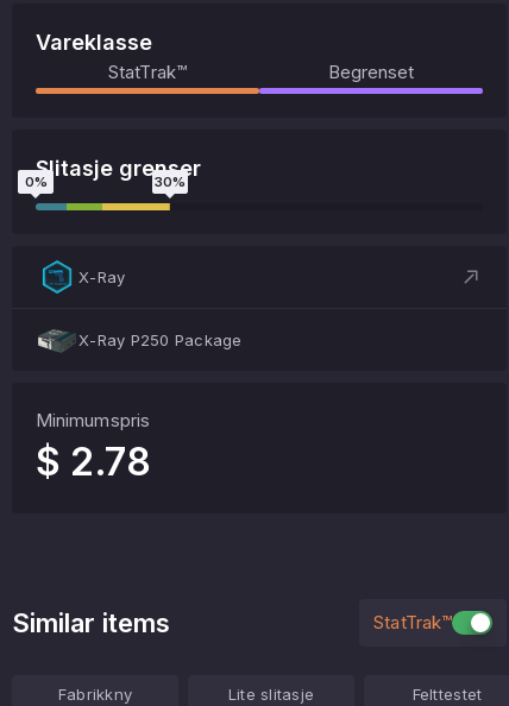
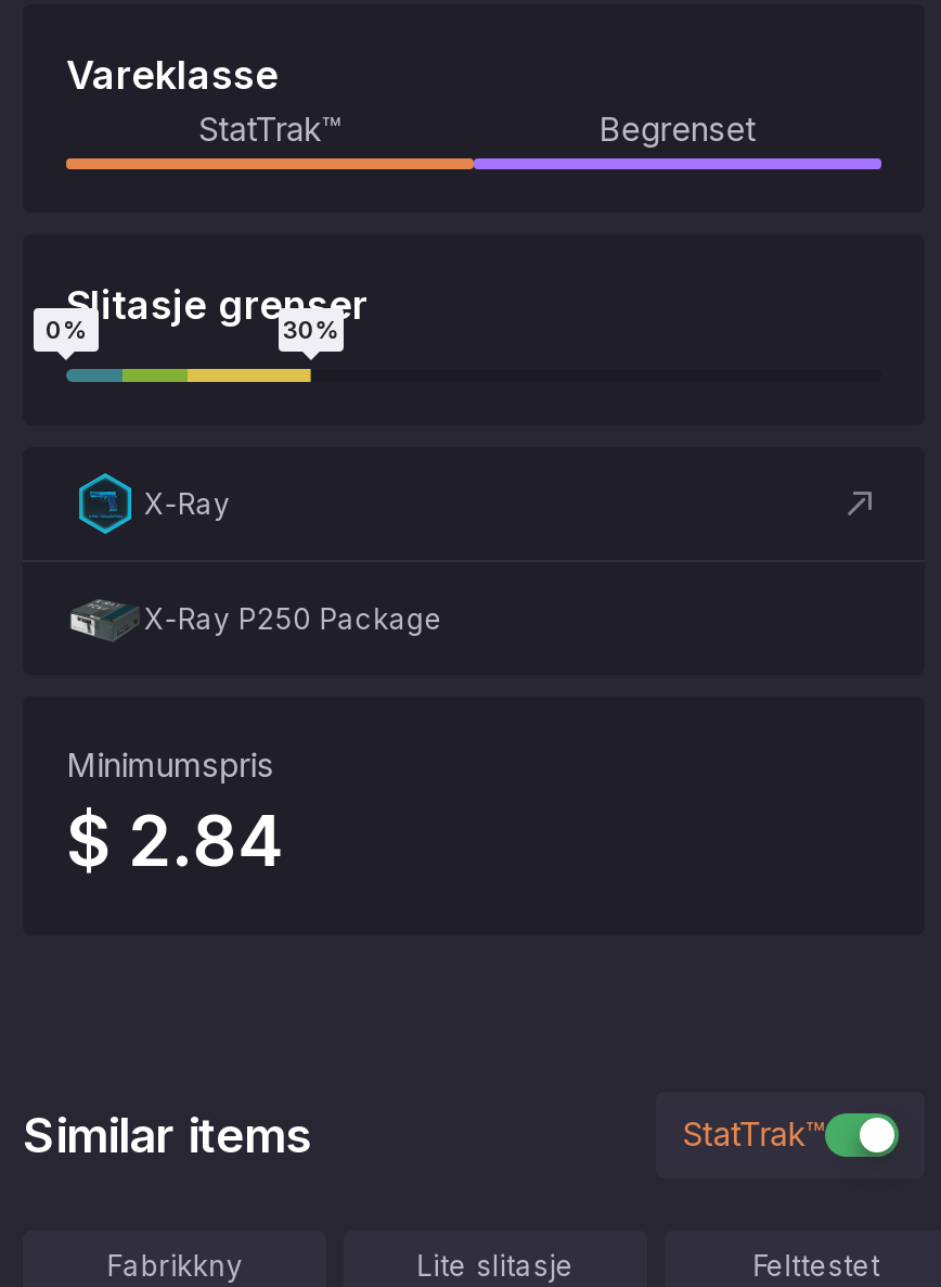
[36,439,151,485] $ 2.78 -> [66,799,285,883] $ 2.84

